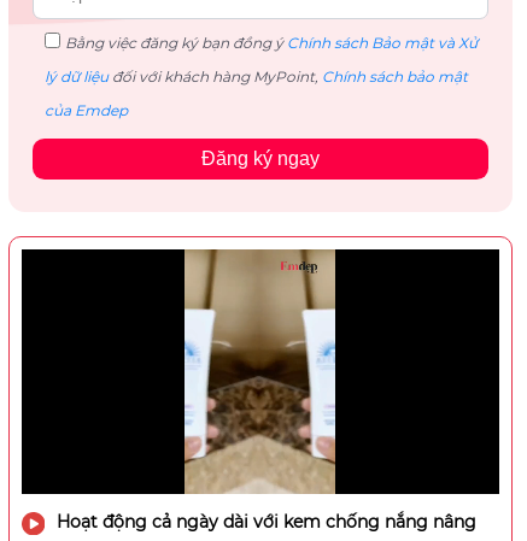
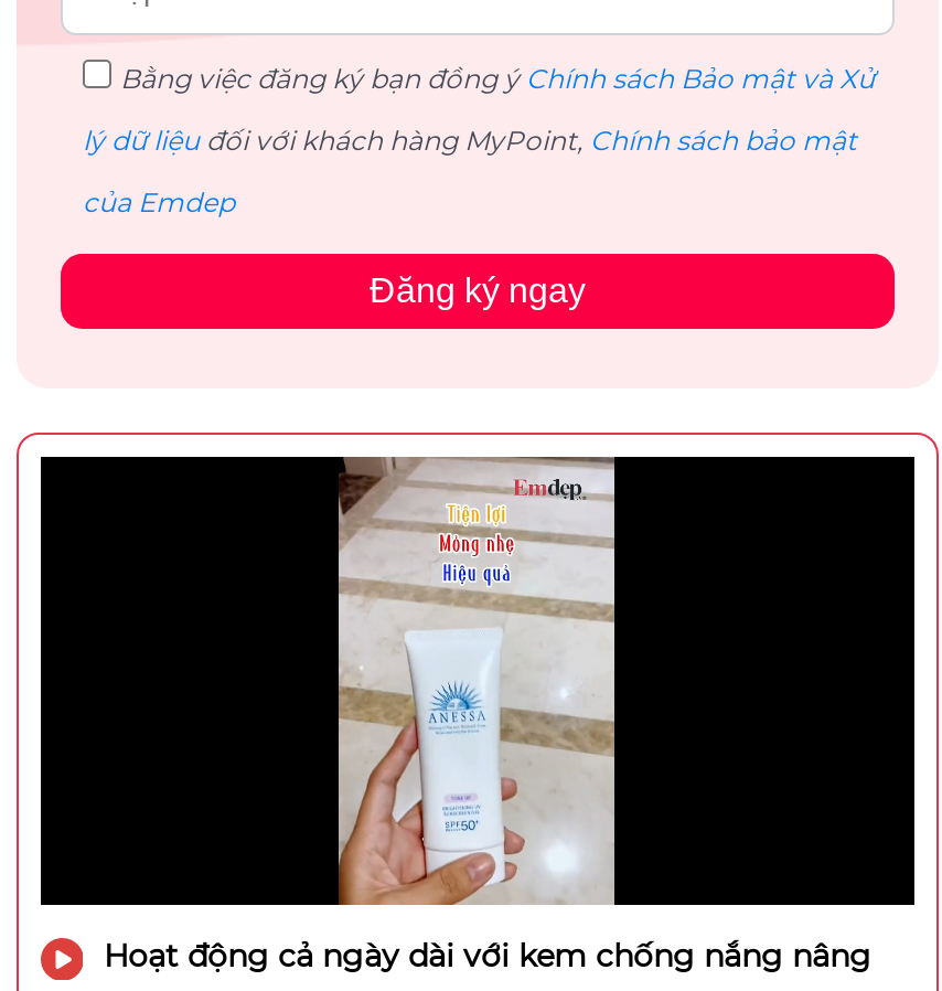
[183,249,336,494] [image] -> [336,457,617,905] [image]

